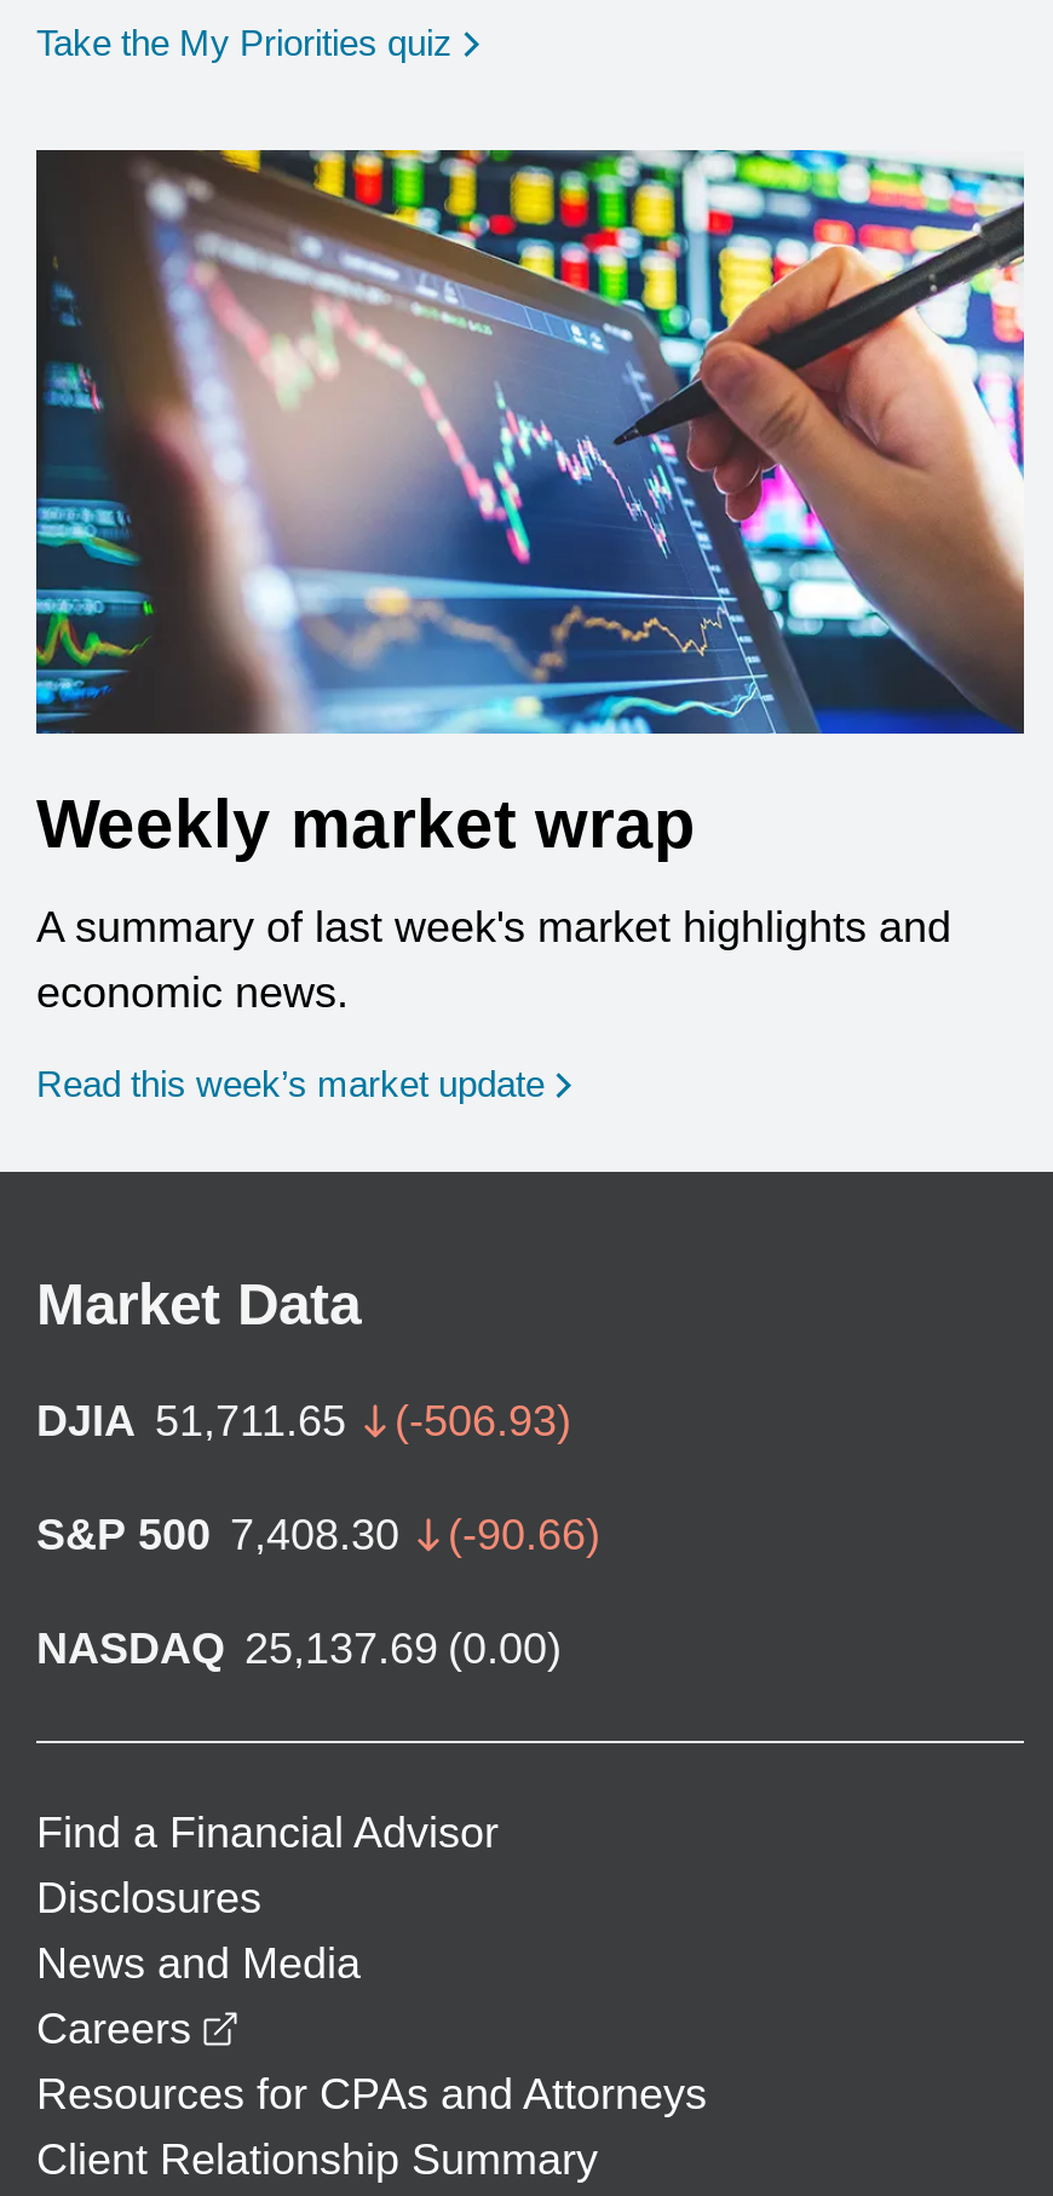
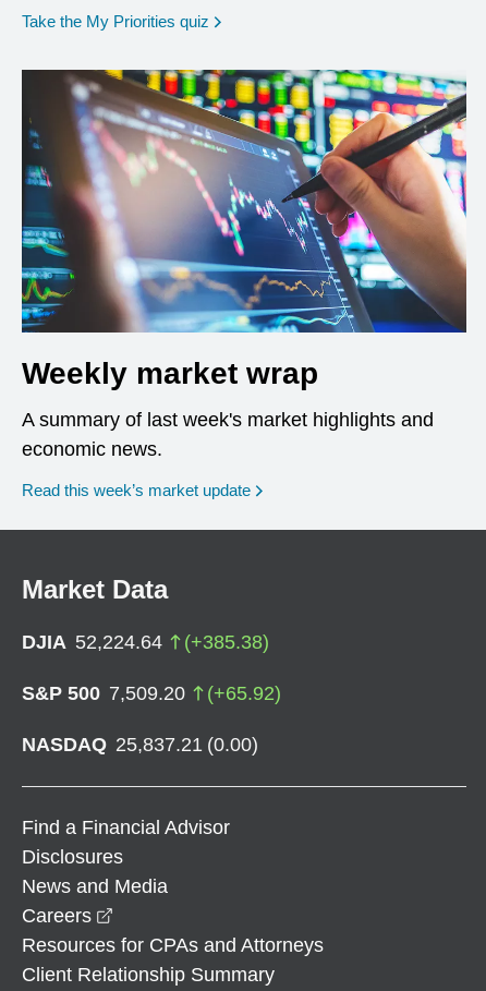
[36,1397,571,1445] DJIA 51,711.65 | (-506.93) -> [22,631,269,653] DJIA 52,224.64 | (+385.38)
[36,1510,600,1559] S&P 500 7,408.30 | (-90.66) -> [22,682,281,704] S&P 500 7,509.20 | (+65.92)
[36,1624,562,1673] NASDAQ 25,137.69 (0.00) -> [22,733,258,755] NASDAQ 25,837.21 (0.00)

